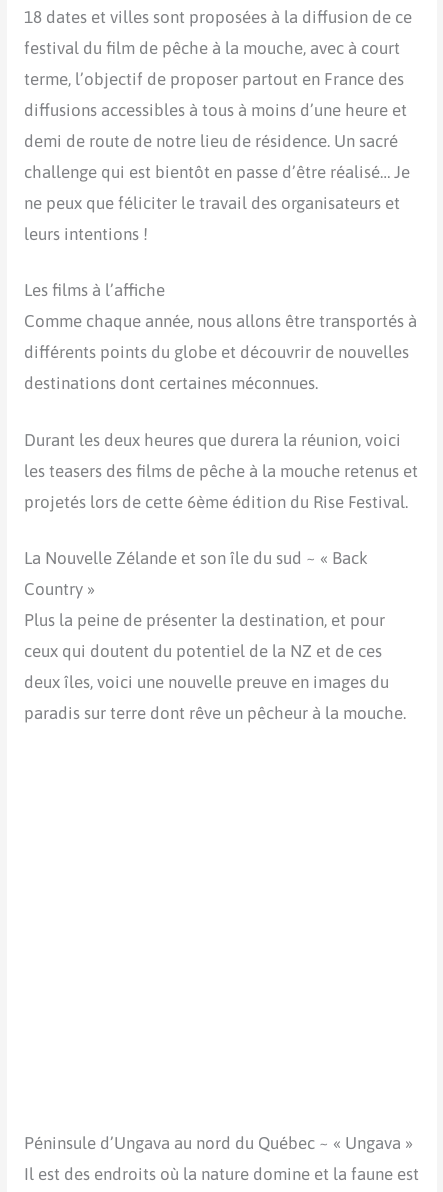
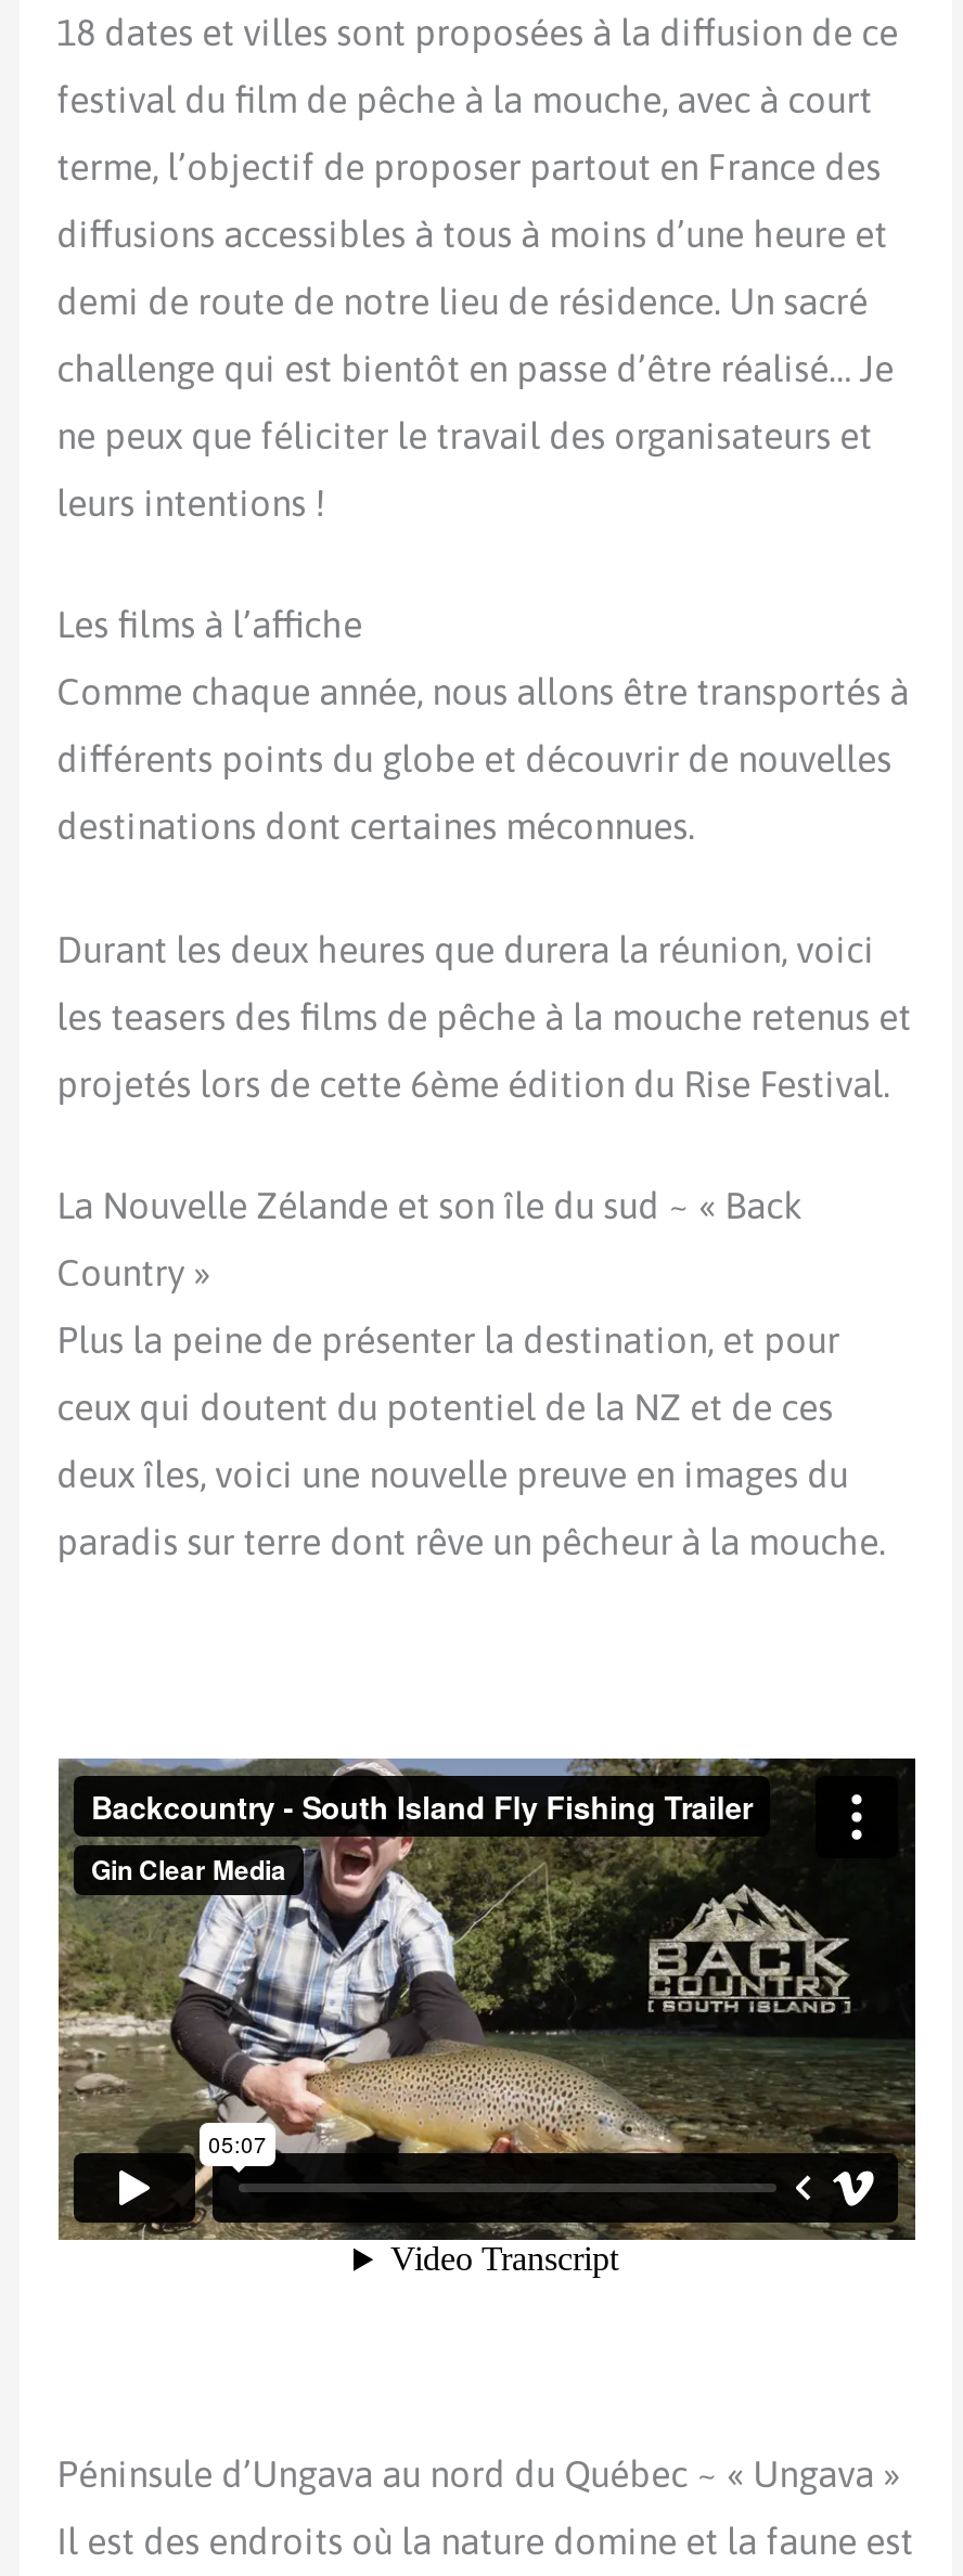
none -> [56,1756,917,2281] [image]

